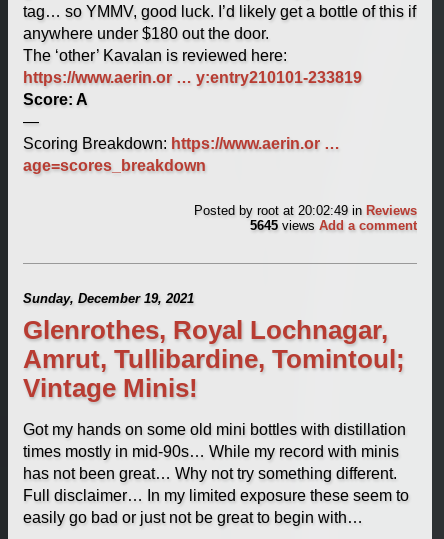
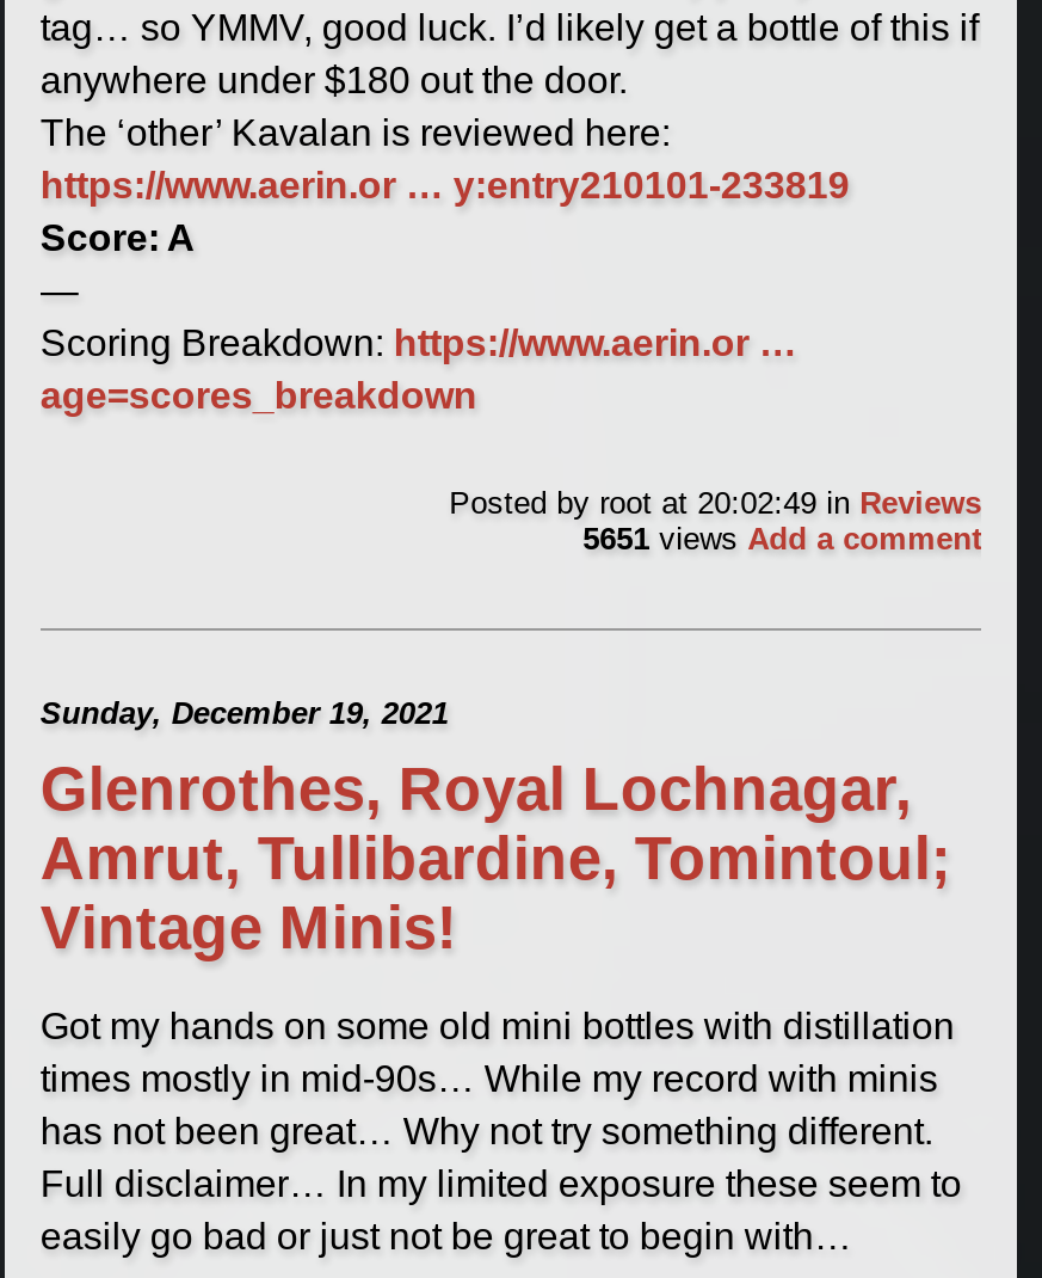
[250,218,417,233] 5645 views Add a comment -> [583,520,981,556] 5651 views Add a comment

